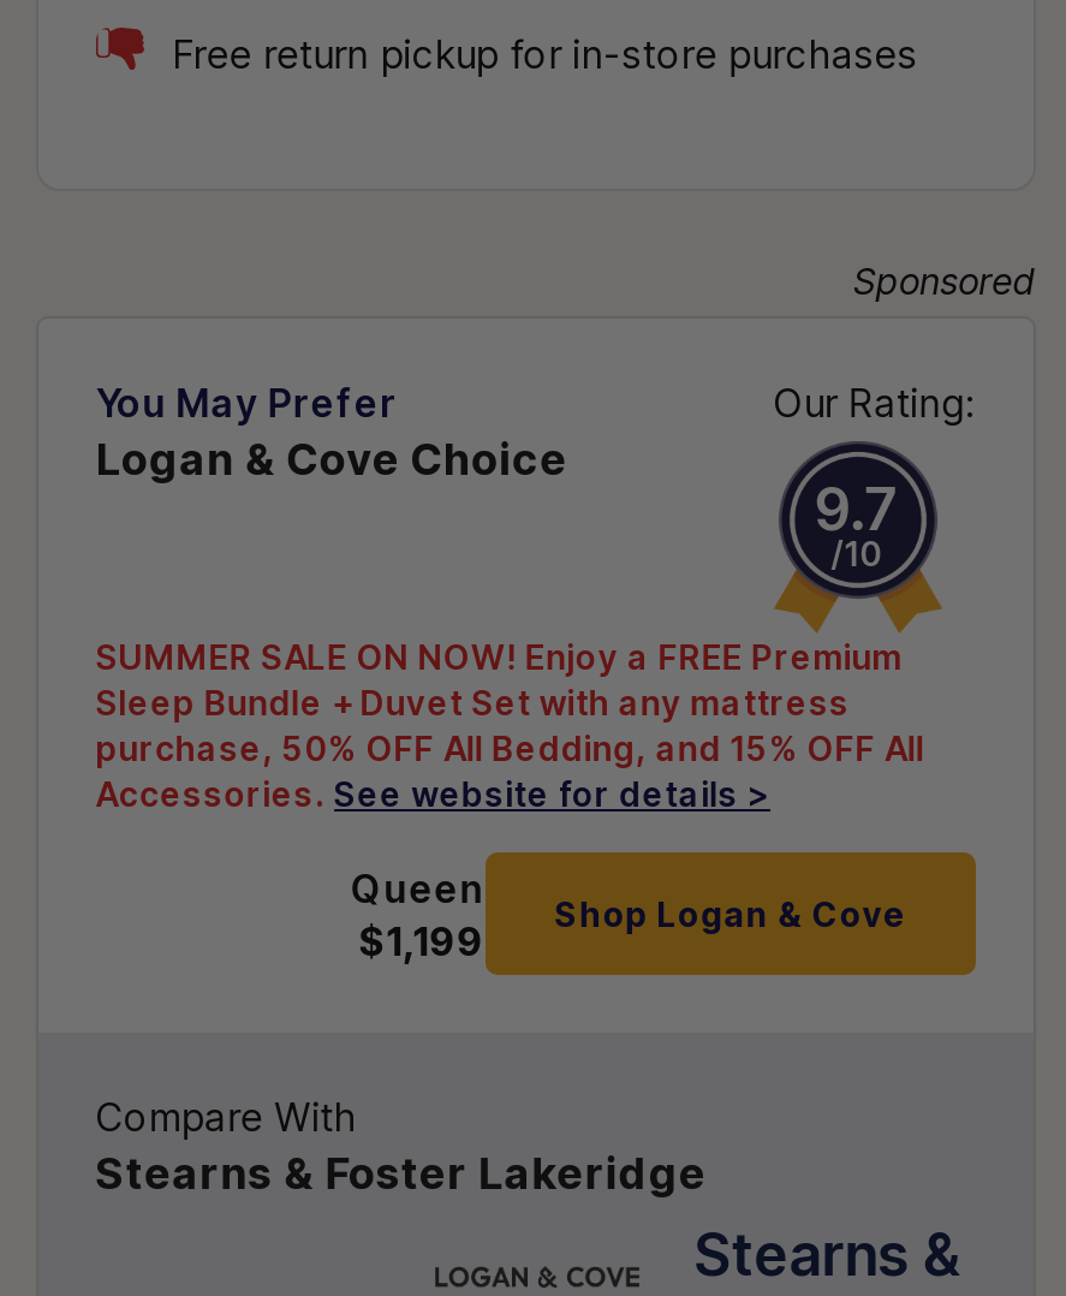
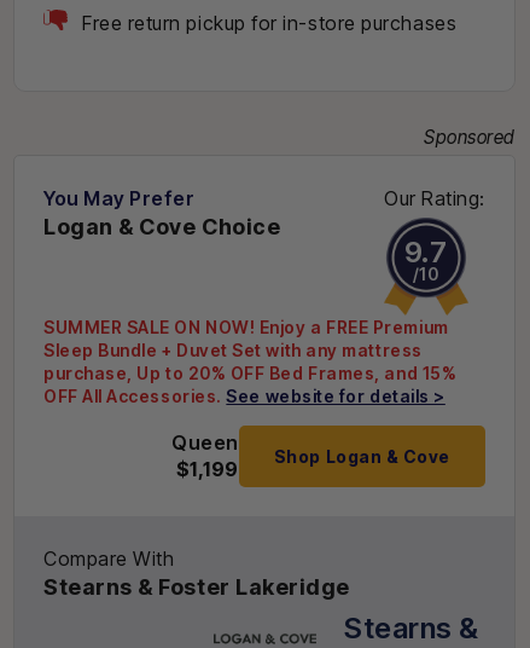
[96,727,925,814] purchase, 50% OFF All Bedding, and 15% OFF All | Accessories. See website for details > -> [43,362,457,406] purchase, Up to 20% OFF Bed Frames, and 15% | OFF All Accessories. See website for details >

